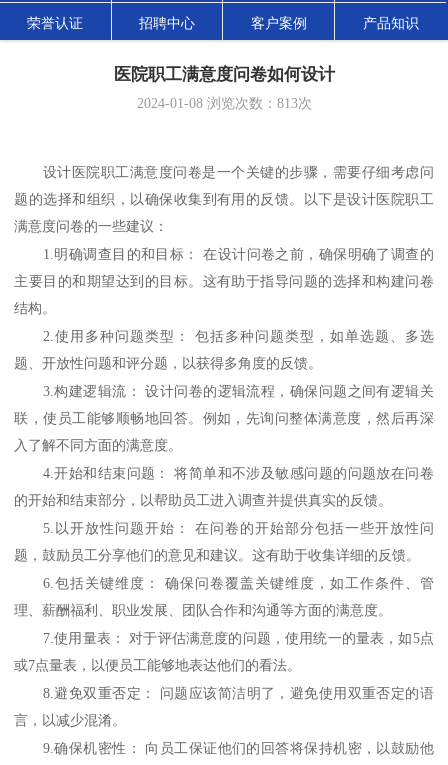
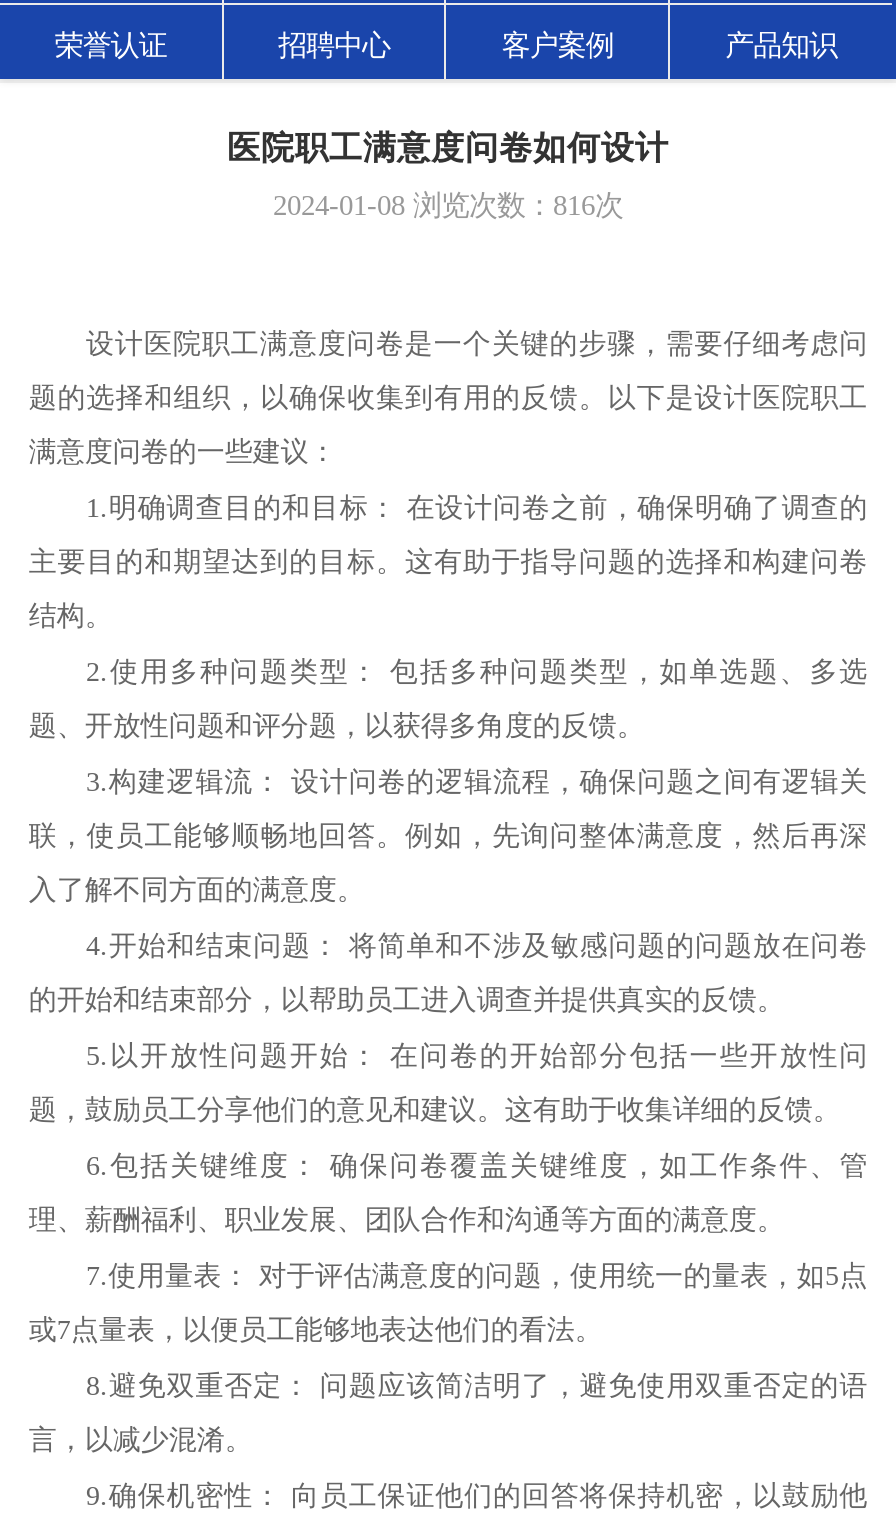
[136,95,311,111] 2024-01-08浏览次数：813次 -> [273,190,623,222] 2024-01-08浏览次数：816次

